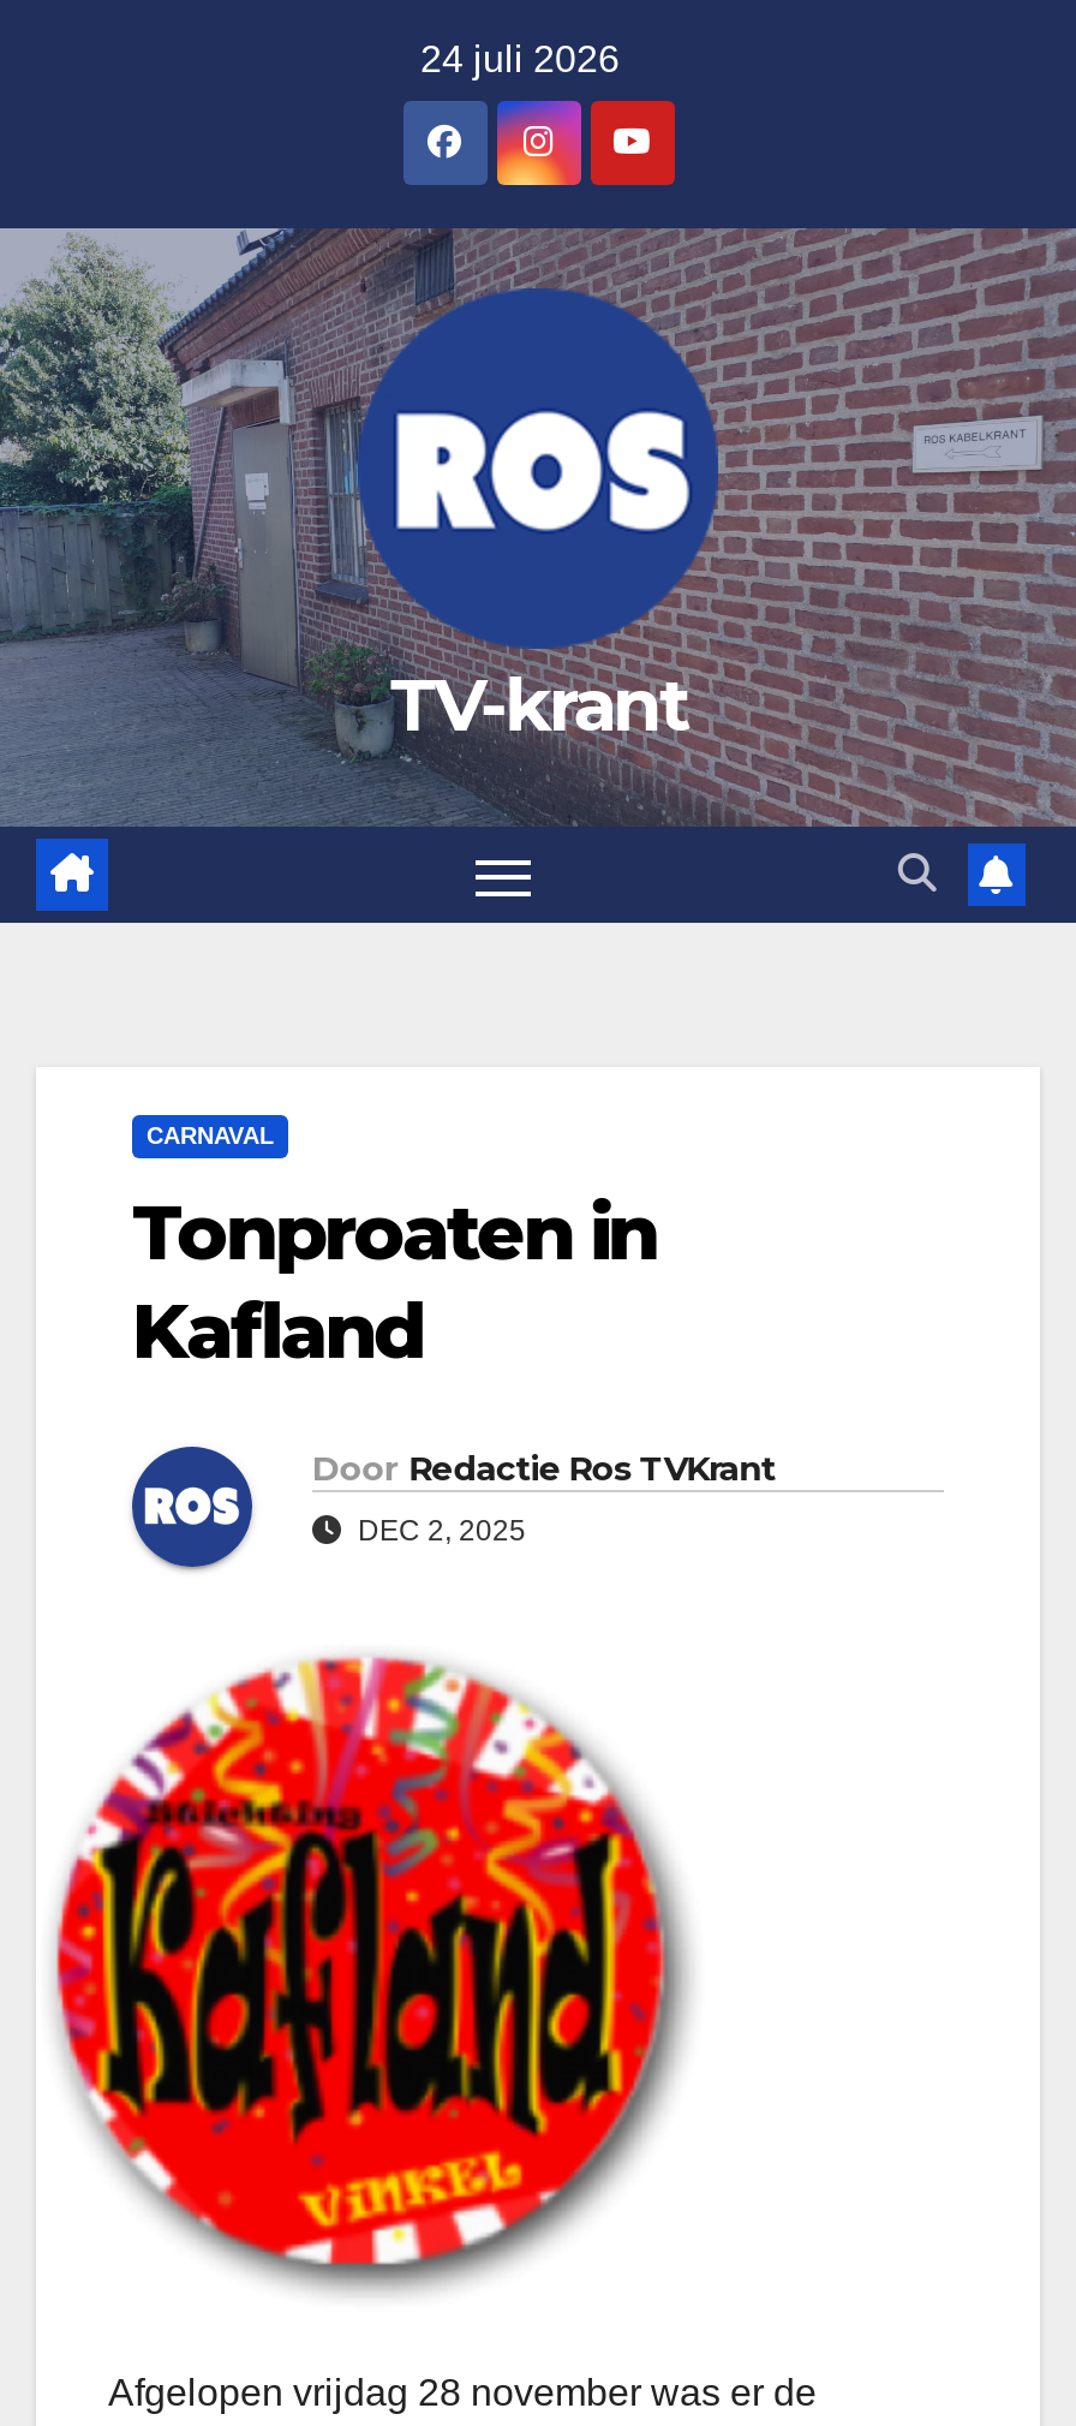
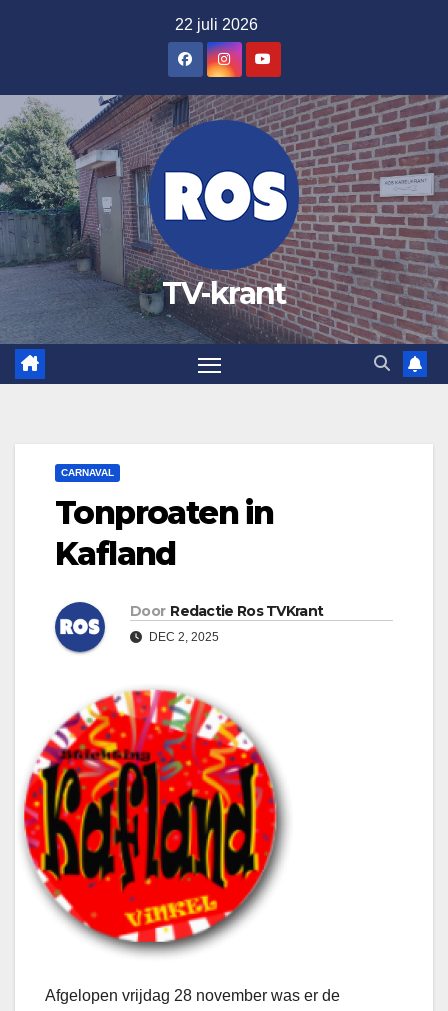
[420,38,620,79] 24 juli 2026 -> [175,16,258,33] 22 juli 2026

